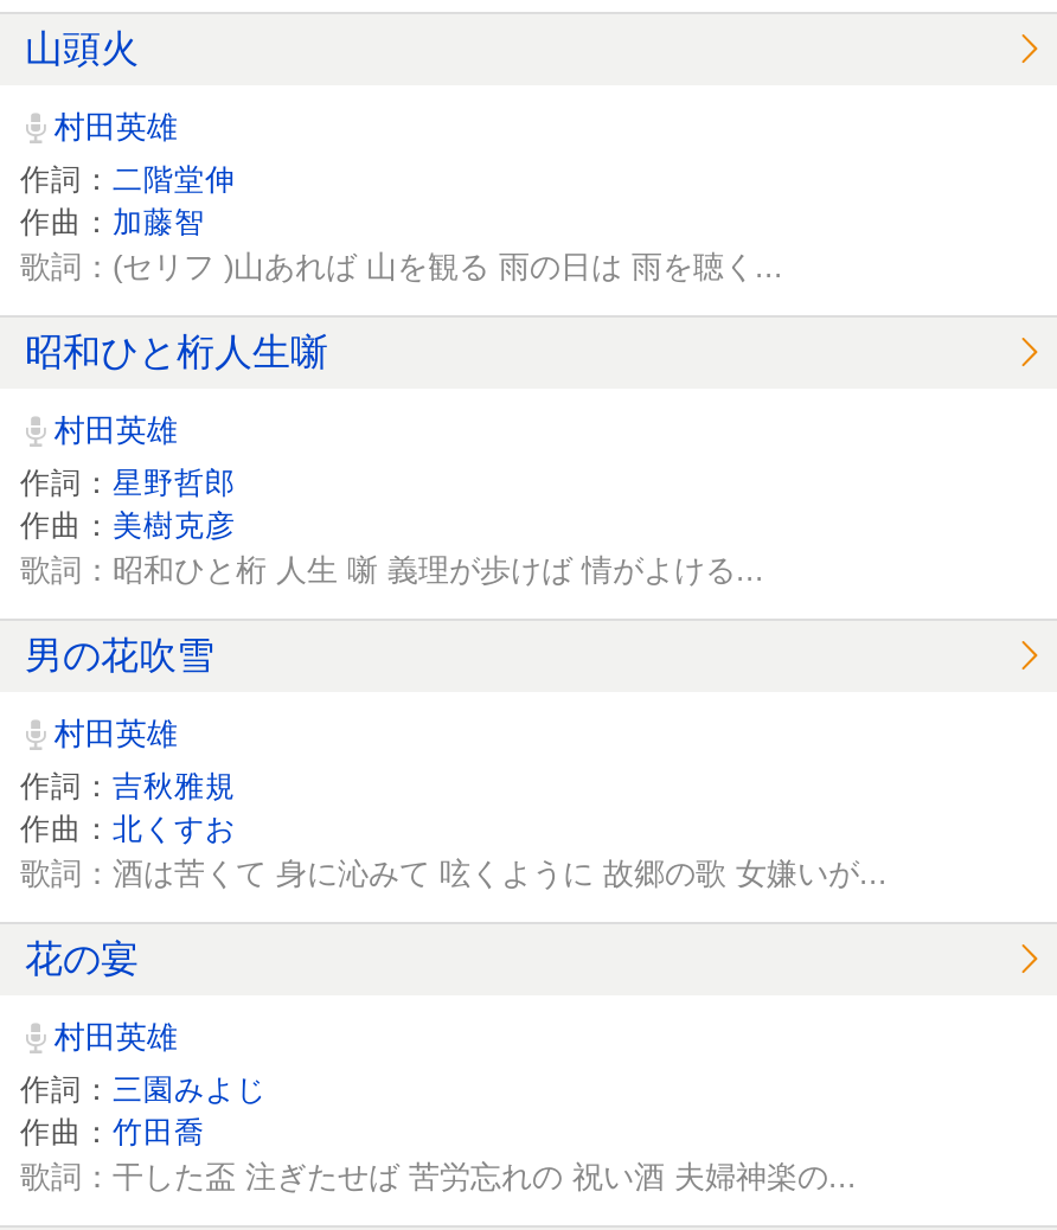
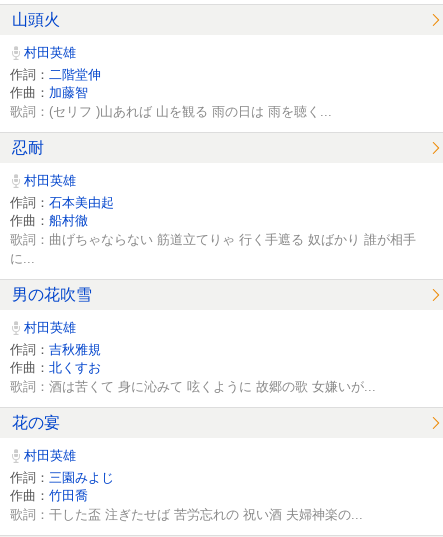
[25,332,328,372] 昭和ひと桁人生噺 -> [12,139,44,156] 忍耐
[20,466,764,587] 作詞：星野哲郎 | 作曲：美樹克彦 | 歌詞：昭和ひと桁 人生 噺 義理が歩けば 情がよける... -> [10,196,416,266] 作詞：石本美由起 | 作曲：船村徹 | 歌詞：曲げちゃならない 筋道立てりゃ 行く手遮る 奴ばかり 誰が相手 | に...

